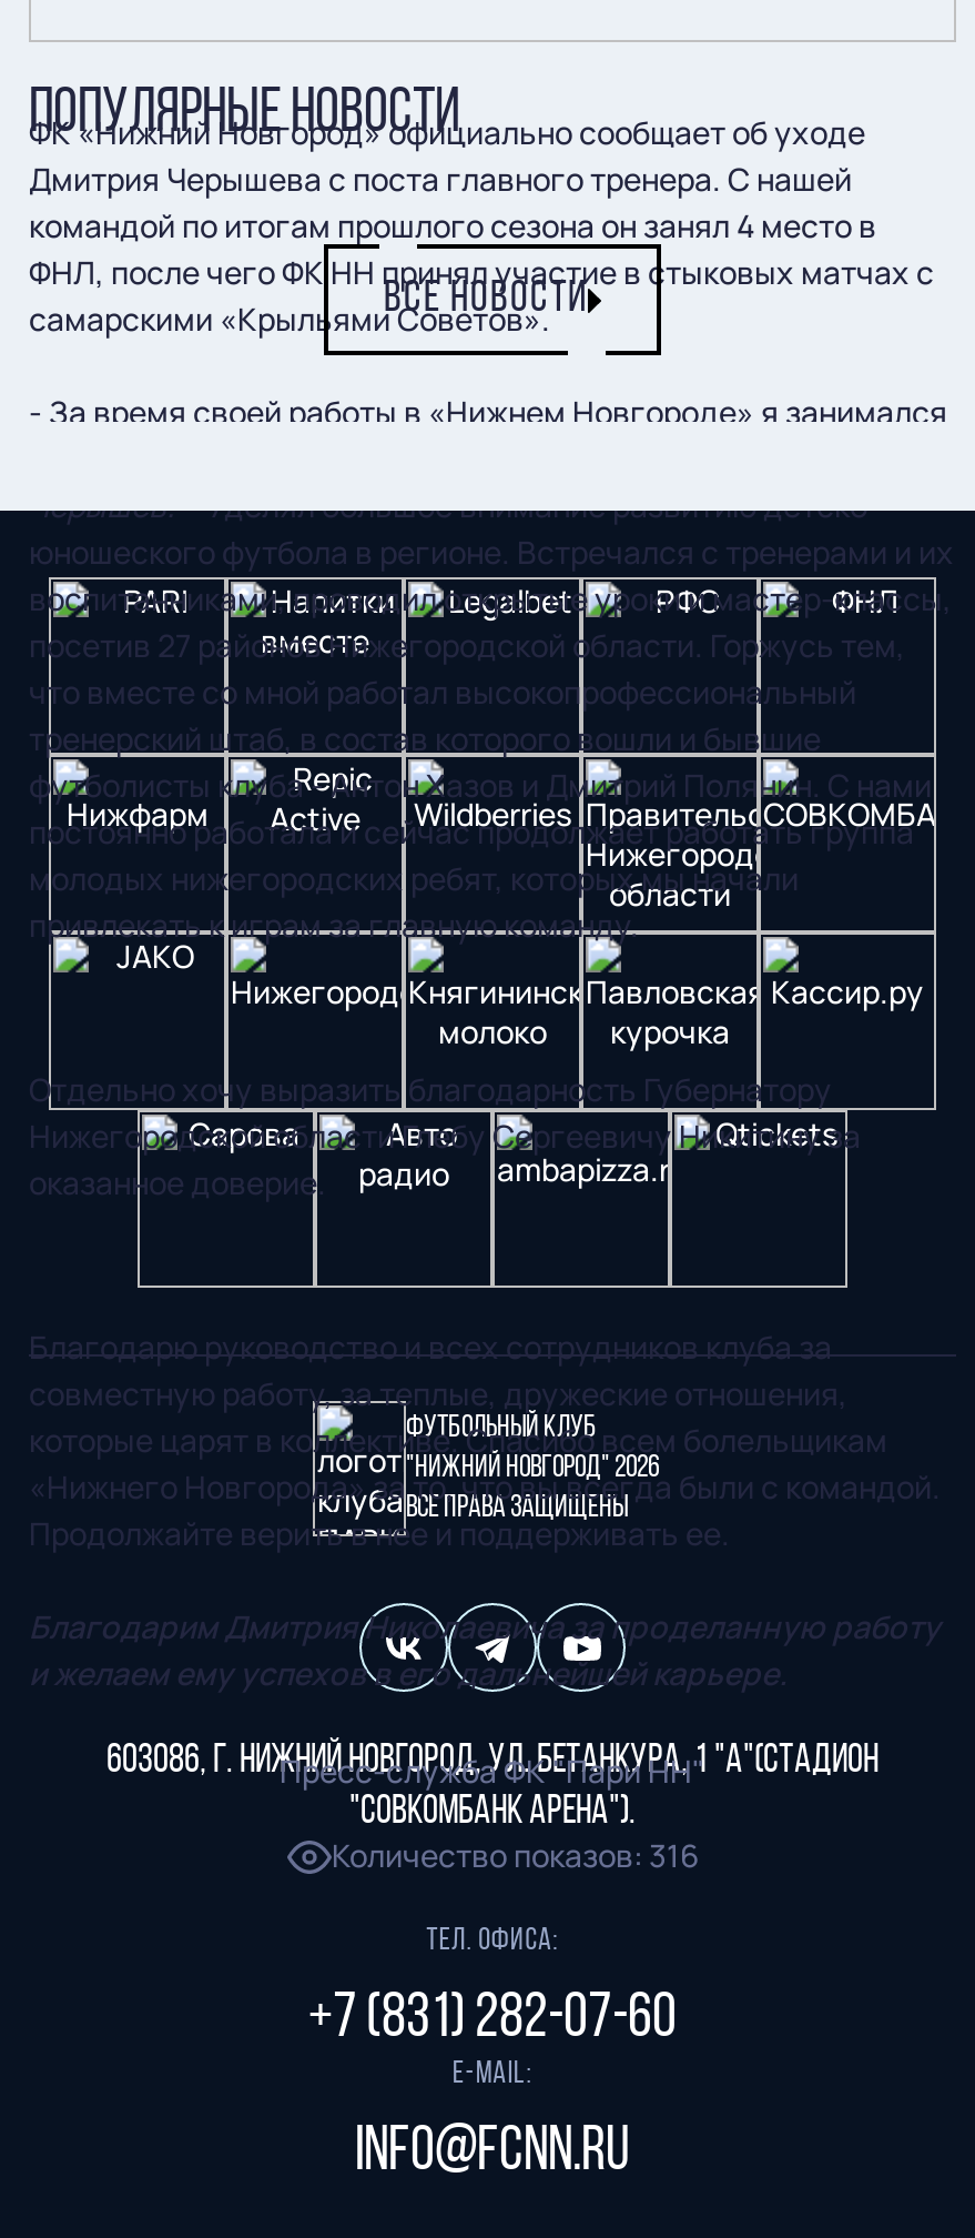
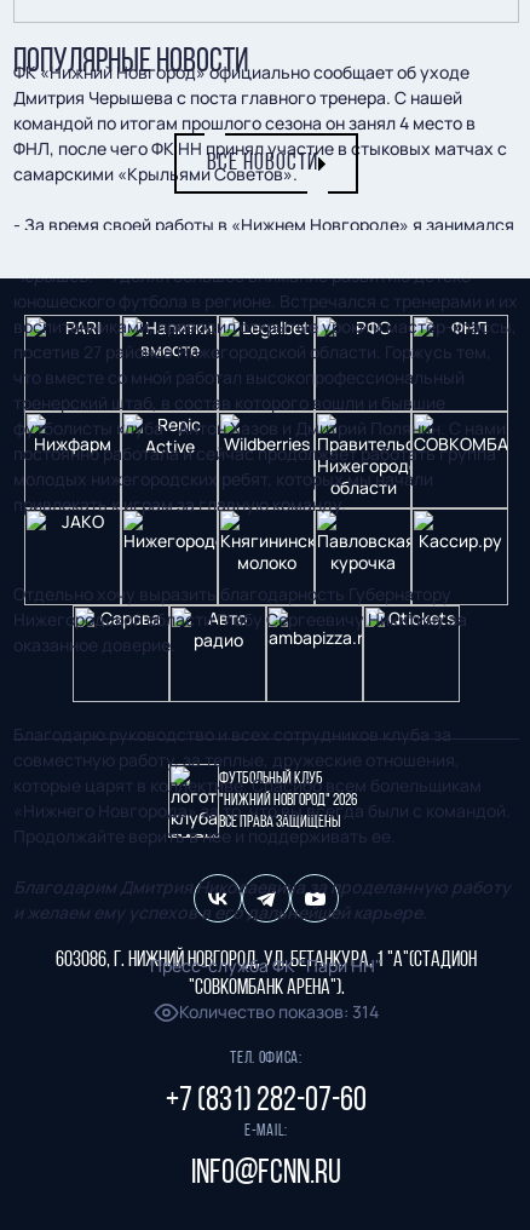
[332,1835,700,1877] Количество показов: 316 -> [179,1000,379,1023] Количество показов: 314

